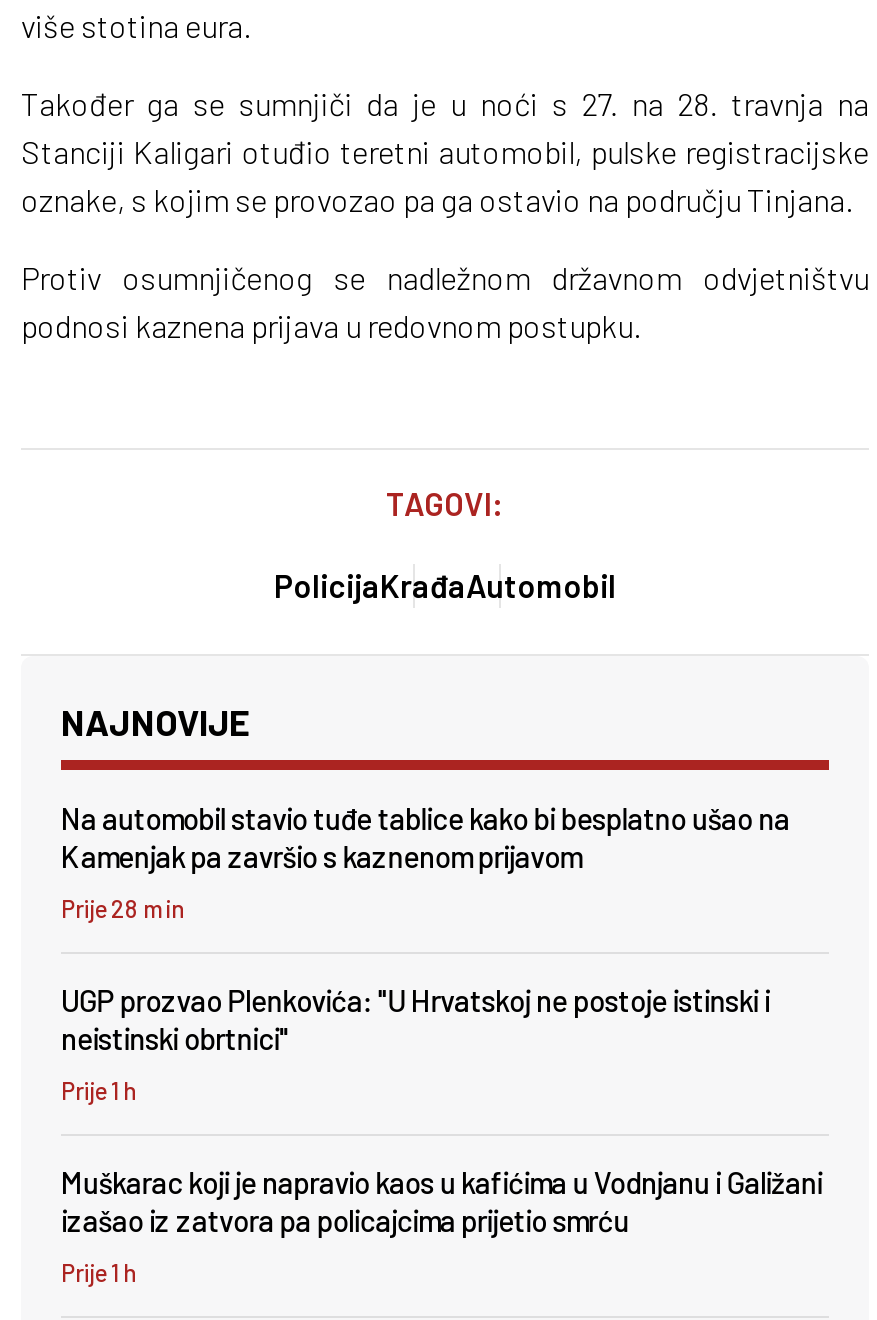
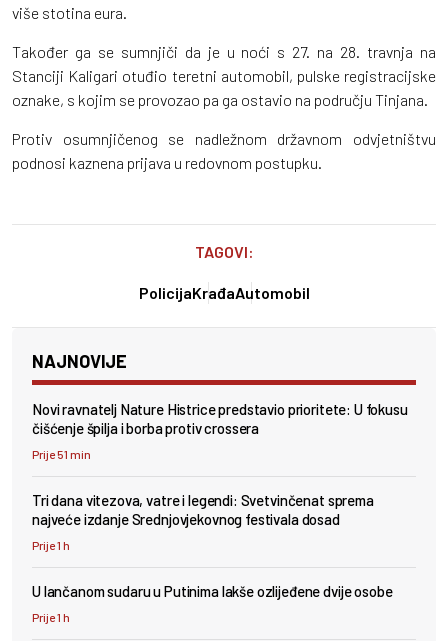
[61,800,790,874] Na automobil stavio tuđe tablice kako bi besplatno ušao na | Kamenjak pa završio s kaznenom prijavom -> [32,400,408,437] Novi ravnatelj Nature Histrice predstavio prioritete: U fokusu | čišćenje špilja i borba protiv crossera
[61,894,185,922] Prije 28 min -> [32,447,91,461] Prije 51 min
[61,982,770,1056] UGP prozvao Plenkovića: "U Hrvatskoj ne postoje istinski i | neistinski obrtnici" -> [32,491,374,528] Tri dana vitezova, vatre i legendi: Svetvinčenat sprema | najveće izdanje Srednjovjekovnog festivala dosad
[61,1164,822,1238] Muškarac koji je napravio kaos u kafićima u Vodnjanu i Galižani | izašao iz zatvora pa policajcima prijetio smrću -> [32,582,392,600] U lančanom sudaru u Putinima lakše ozlijeđene dvije osobe

